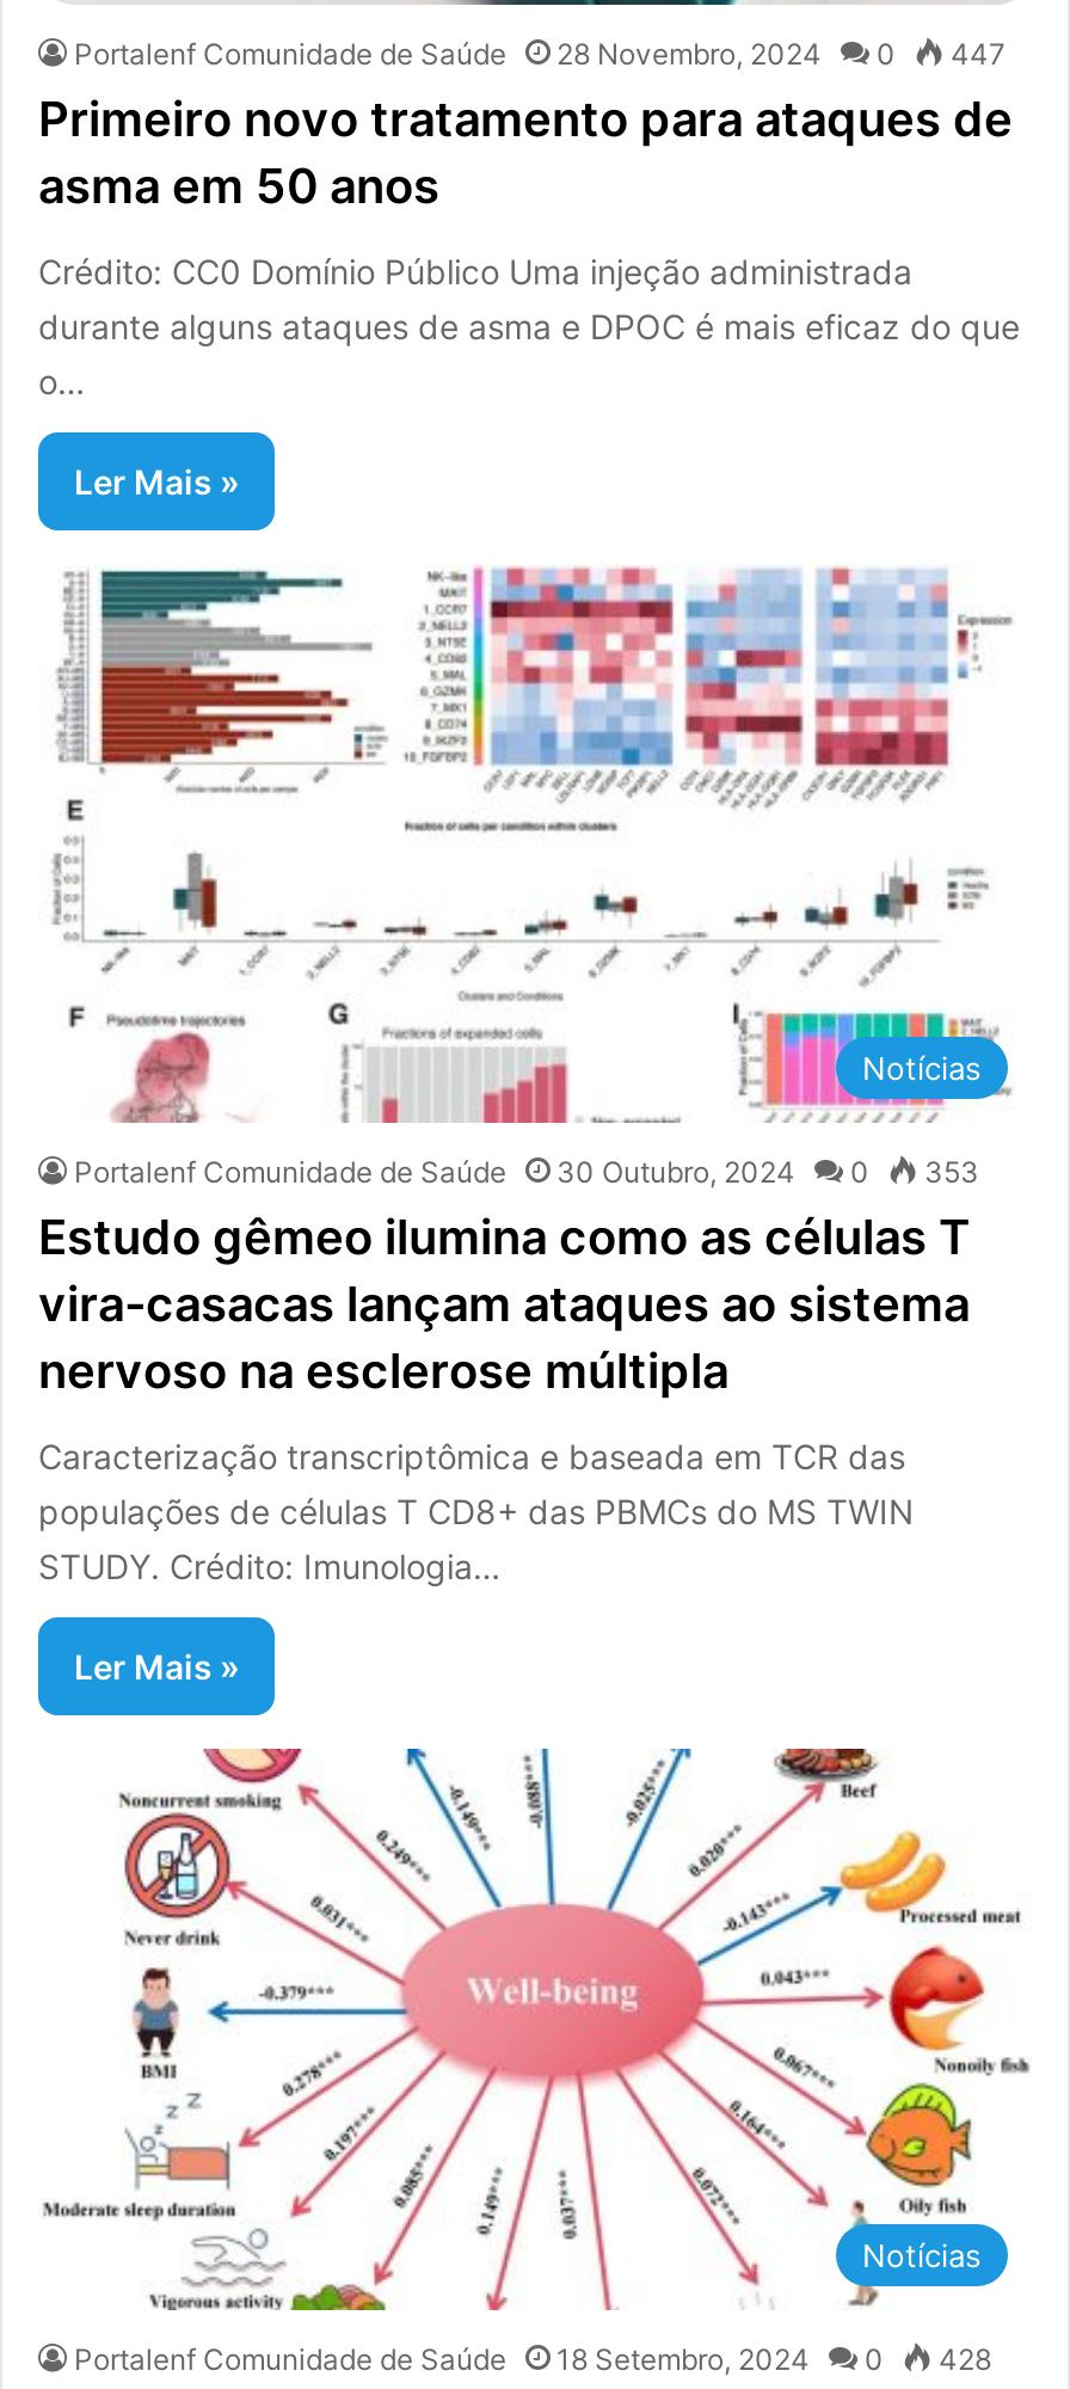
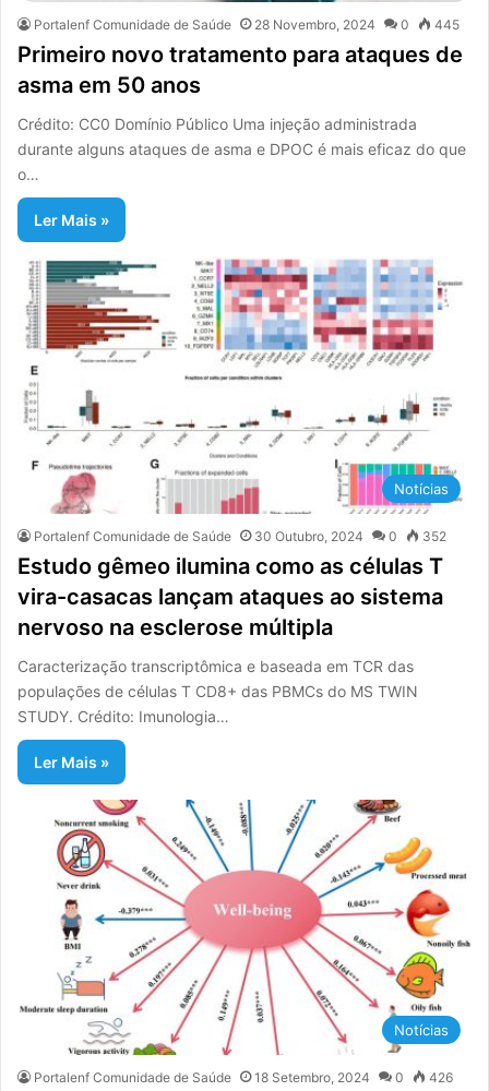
[74,36,1006,71] Portalenf Comunidade de Saúde 28 Novembro, 2024 0 447 -> [34,16,460,33] Portalenf Comunidade de Saúde 28 Novembro, 2024 0 445
[74,1155,979,1191] Portalenf Comunidade de Saúde 30 Outubro, 2024 0 353 -> [34,528,446,544] Portalenf Comunidade de Saúde 30 Outubro, 2024 0 352
[74,2342,991,2378] Portalenf Comunidade de Saúde 18 Setembro, 2024 0 428 -> [34,1069,453,1086] Portalenf Comunidade de Saúde 18 Setembro, 2024 0 426

